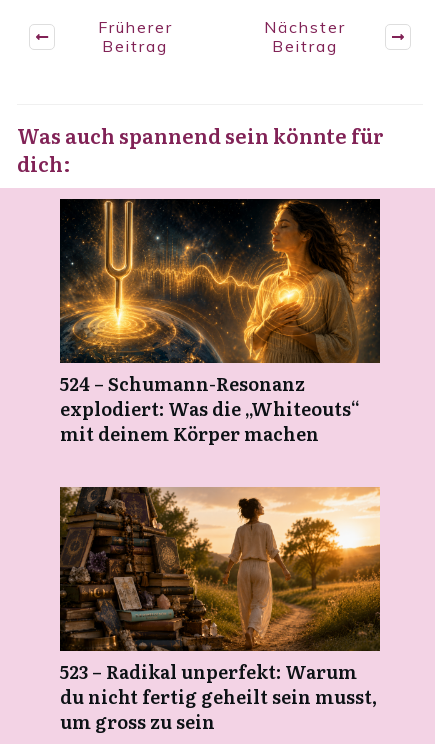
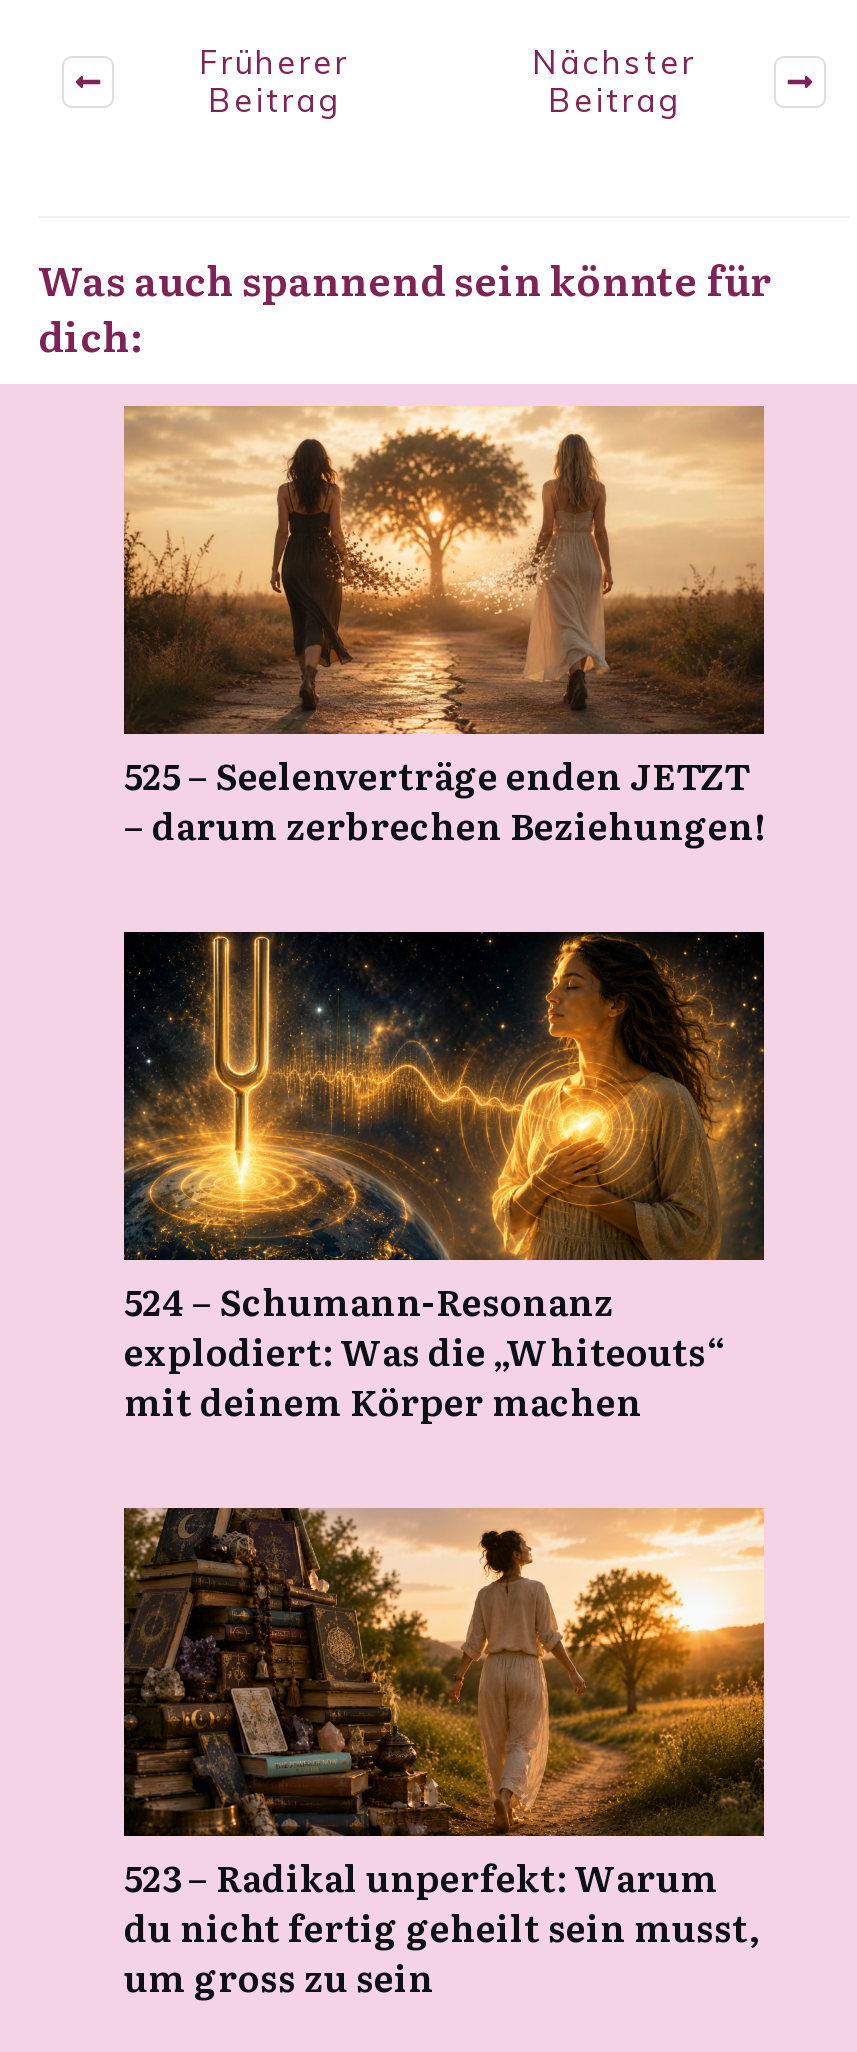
none -> [122,405,766,852] [image] | 525 – Seelenverträge enden JETZT | – darum zerbrechen Beziehungen!

